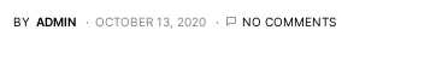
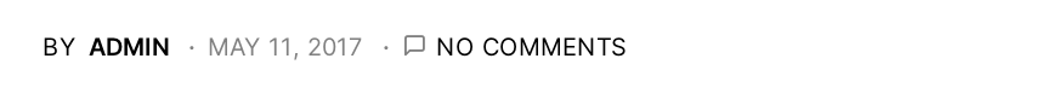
[13,15,206,29] BY ADMIN OCTOBER 13, 2020 -> [43,31,363,60] BY ADMIN MAY 11, 2017

